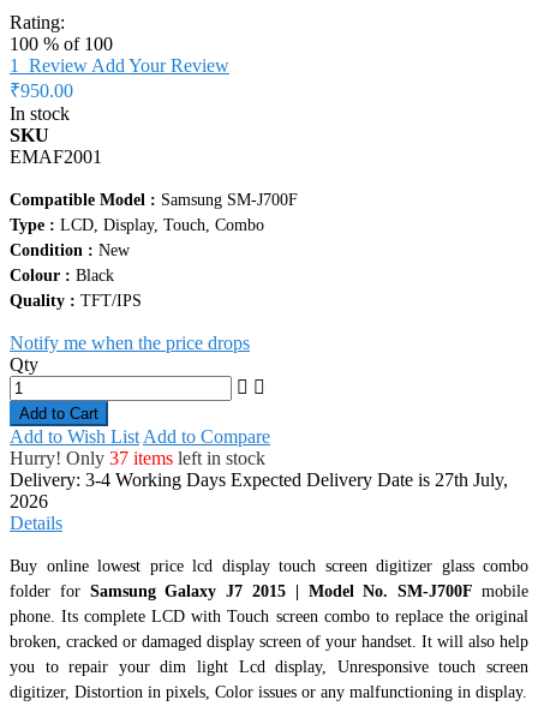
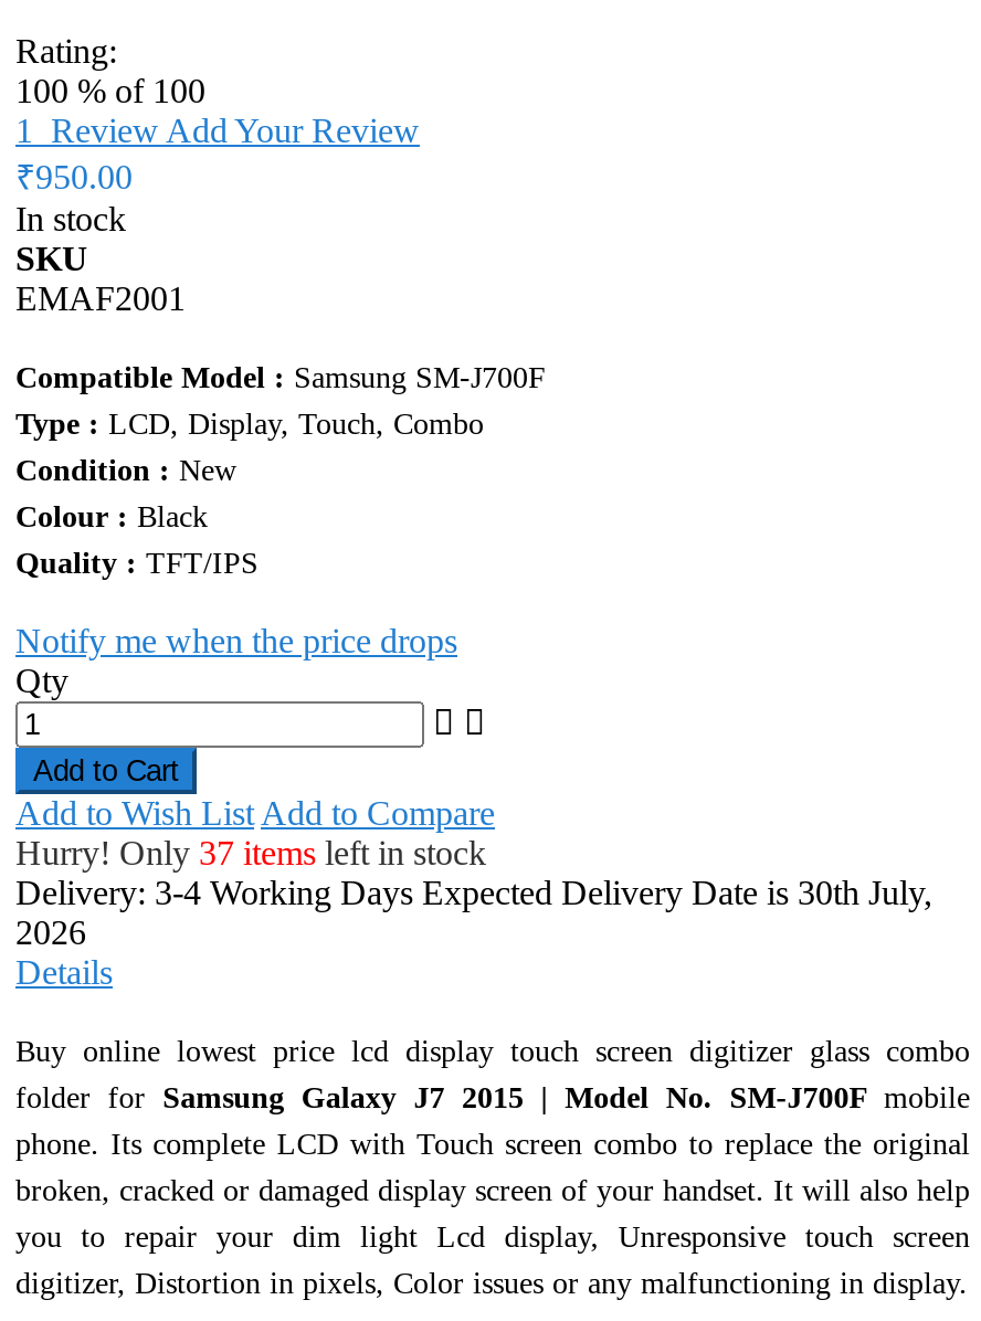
[10,469,508,490] Delivery: 3-4 Working Days Expected Delivery Date is 27th July, -> [15,873,932,911] Delivery: 3-4 Working Days Expected Delivery Date is 30th July,

